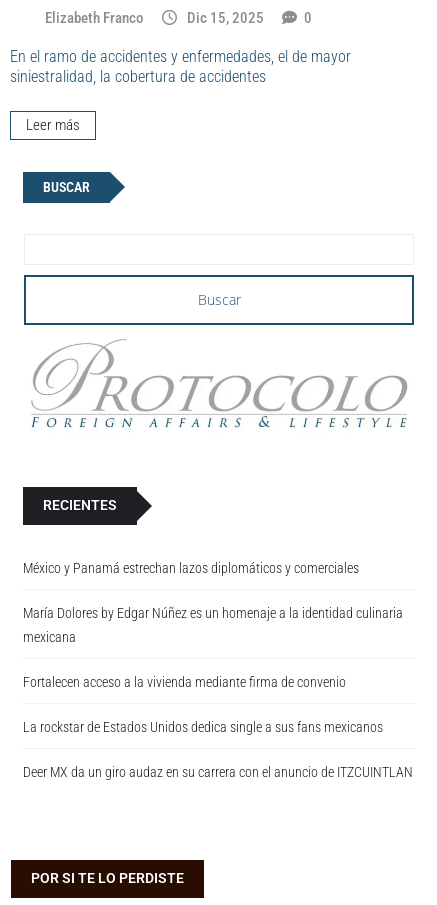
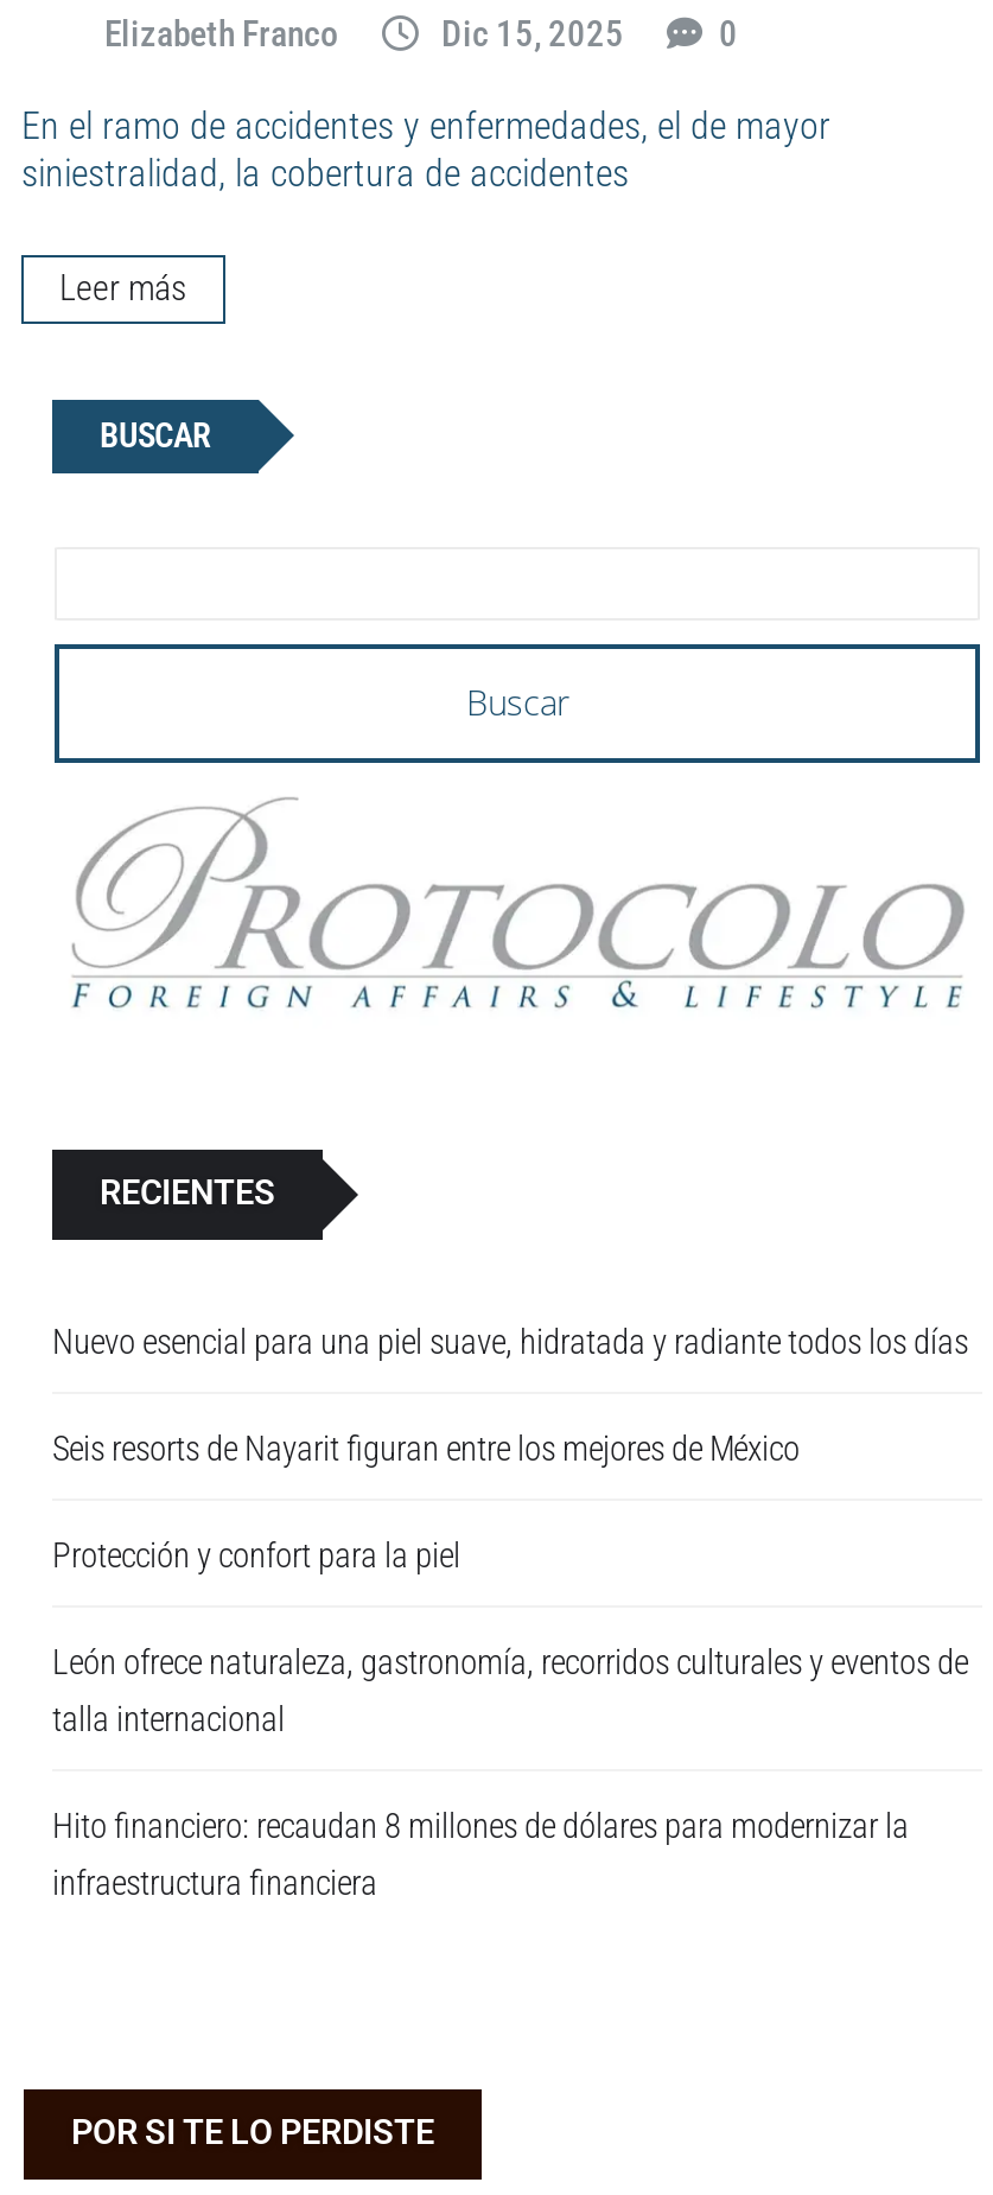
[23,560,359,577] México y Panamá estrechan lazos diplomáticos y comerciales -> [52,1322,968,1362] Nuevo esencial para una piel suave, hidratada y radiante todos los días
[23,605,403,646] María Dolores by Edgar Núñez es un homenaje a la identidad culinaria | mexicana -> [52,1429,800,1469] Seis resorts de Nayarit figuran entre los mejores de México
[23,674,346,691] Fortalecen acceso a la vivienda mediante firma de convenio -> [52,1535,467,1576] Protección y confort para la piel
[23,719,383,736] La rockstar de Estados Unidos dedica single a sus fans mexicanos -> [52,1642,968,1739] León ofrece naturaleza, gastronomía, recorridos culturales y eventos de | talla internacional
[23,764,413,781] Deer MX da un giro audaz en su carrera con el anuncio de ITZCUINTLAN -> [52,1806,909,1903] Hito financiero: recaudan 8 millones de dólares para modernizar la | infraestructura financiera

